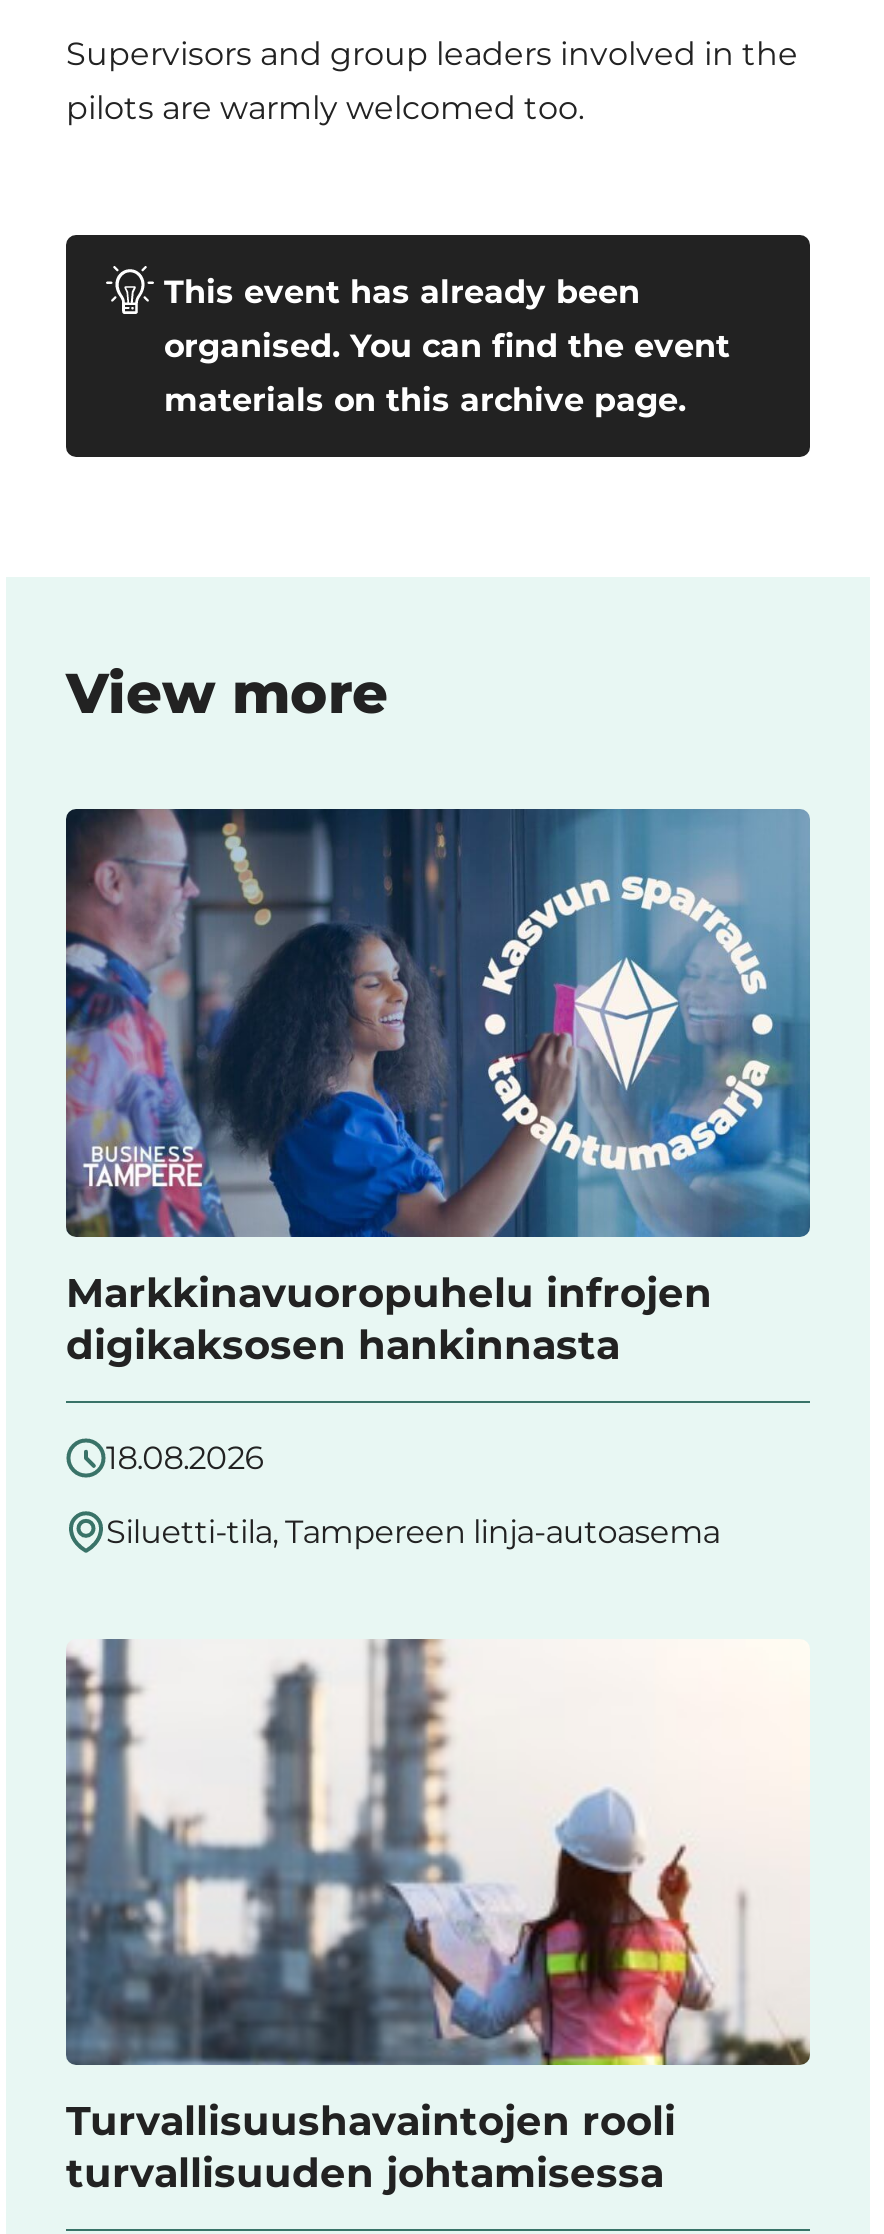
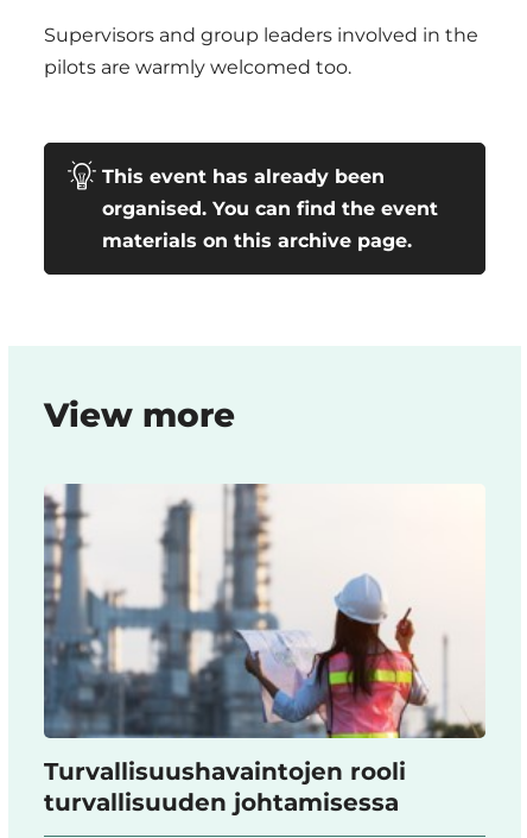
[64,807,812,1551] [image] | Markkinavuoropuhelu infrojen | digikaksosen hankinnasta | 18.08.2026 | Siluetti-tila, Tampereen linja-autoasema -> none

